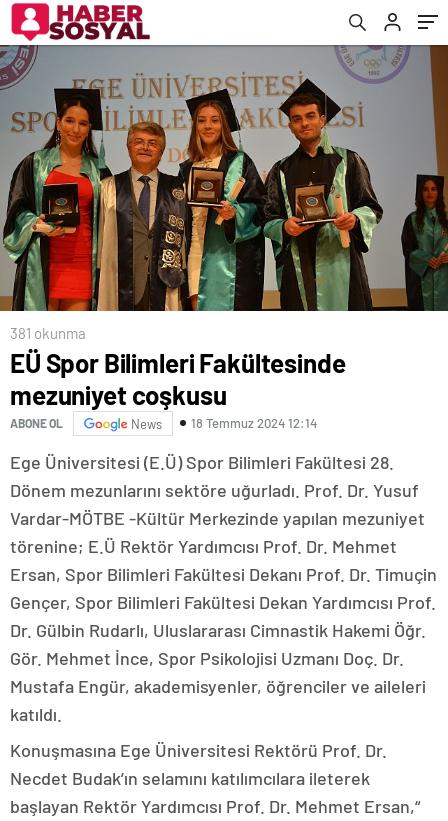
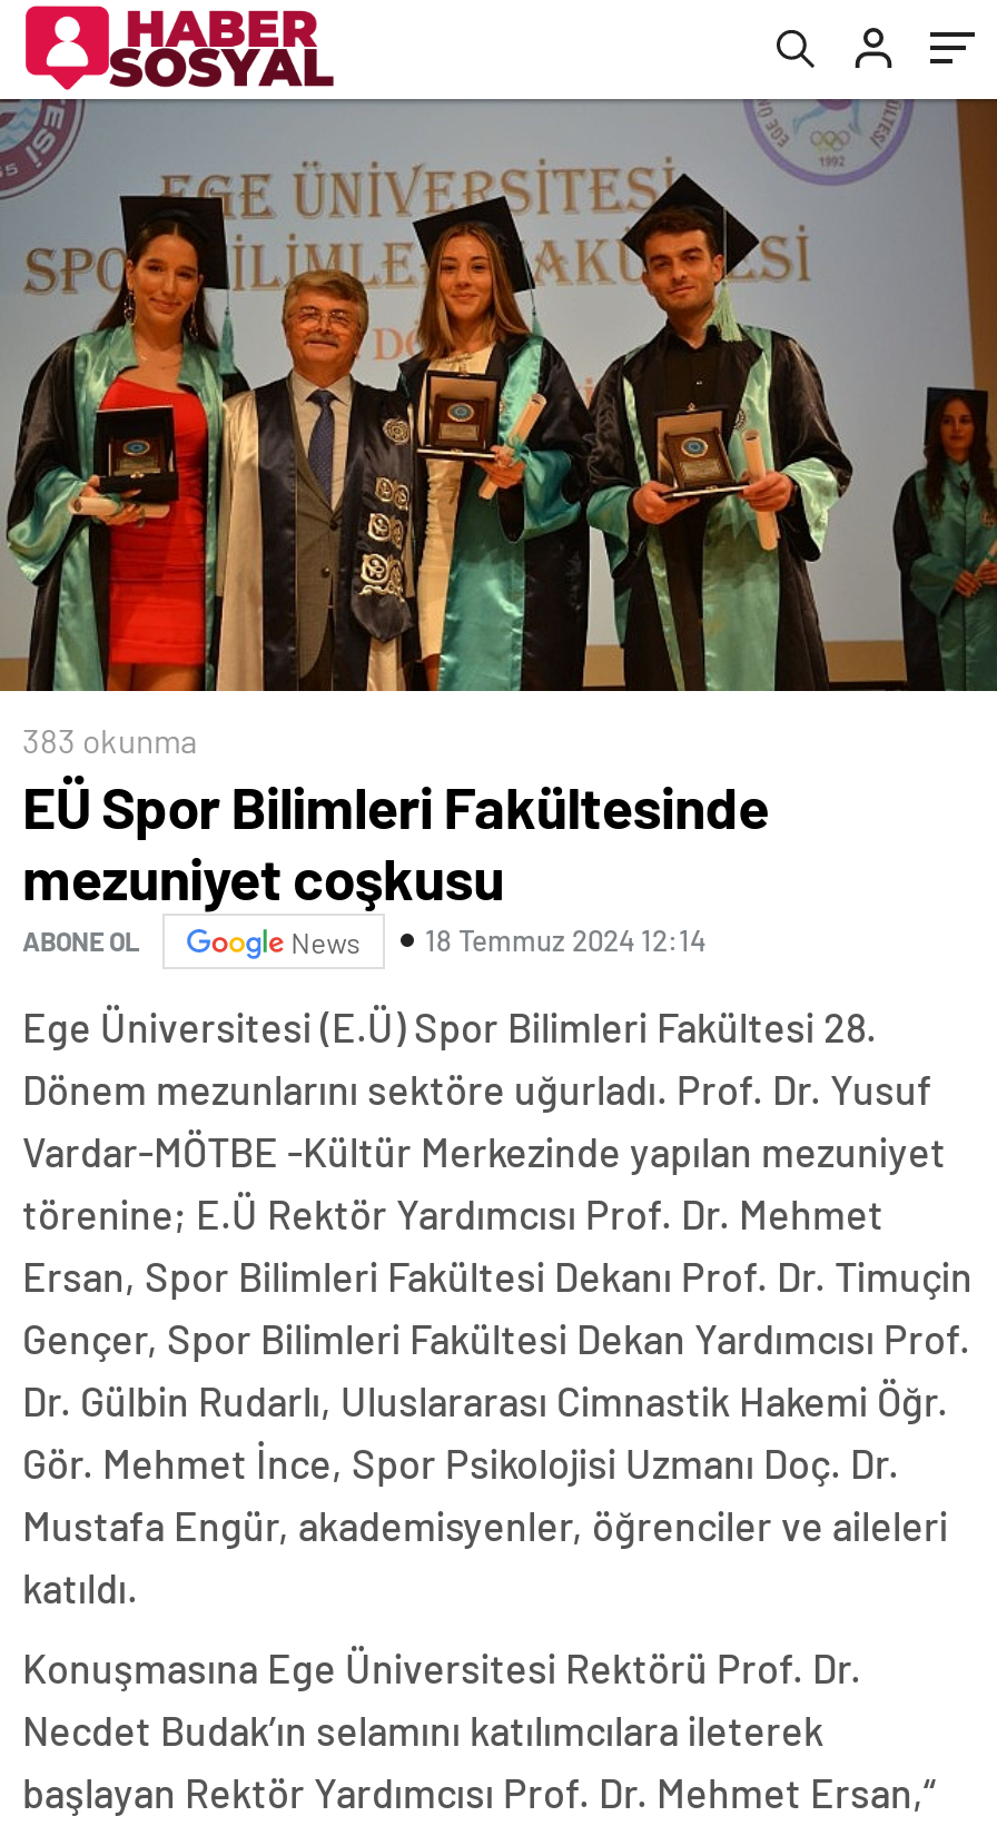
[10,324,86,342] 381 okunma -> [22,719,198,759] 383 okunma

